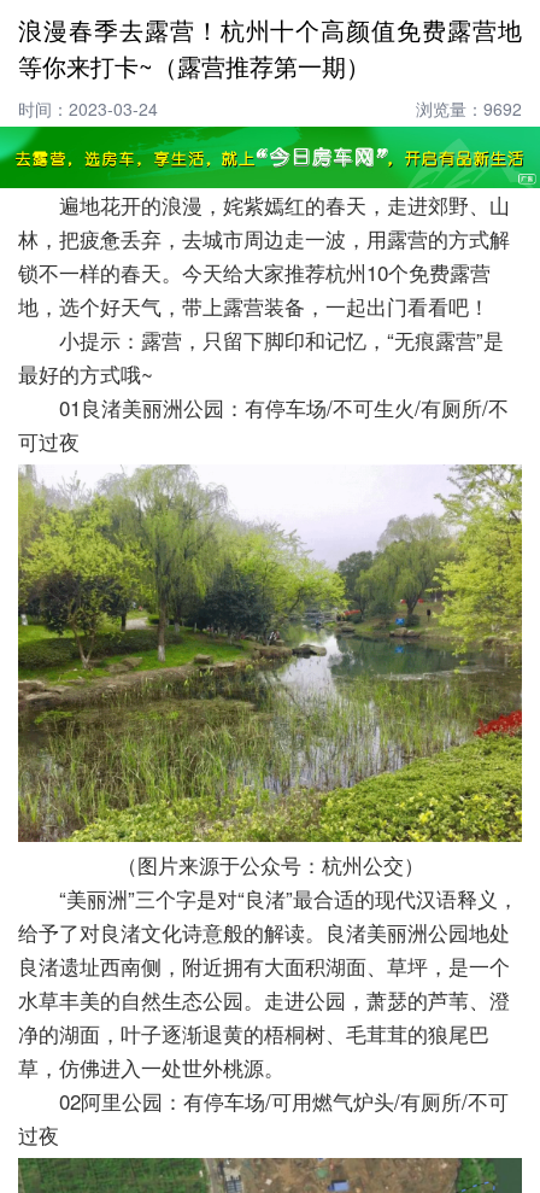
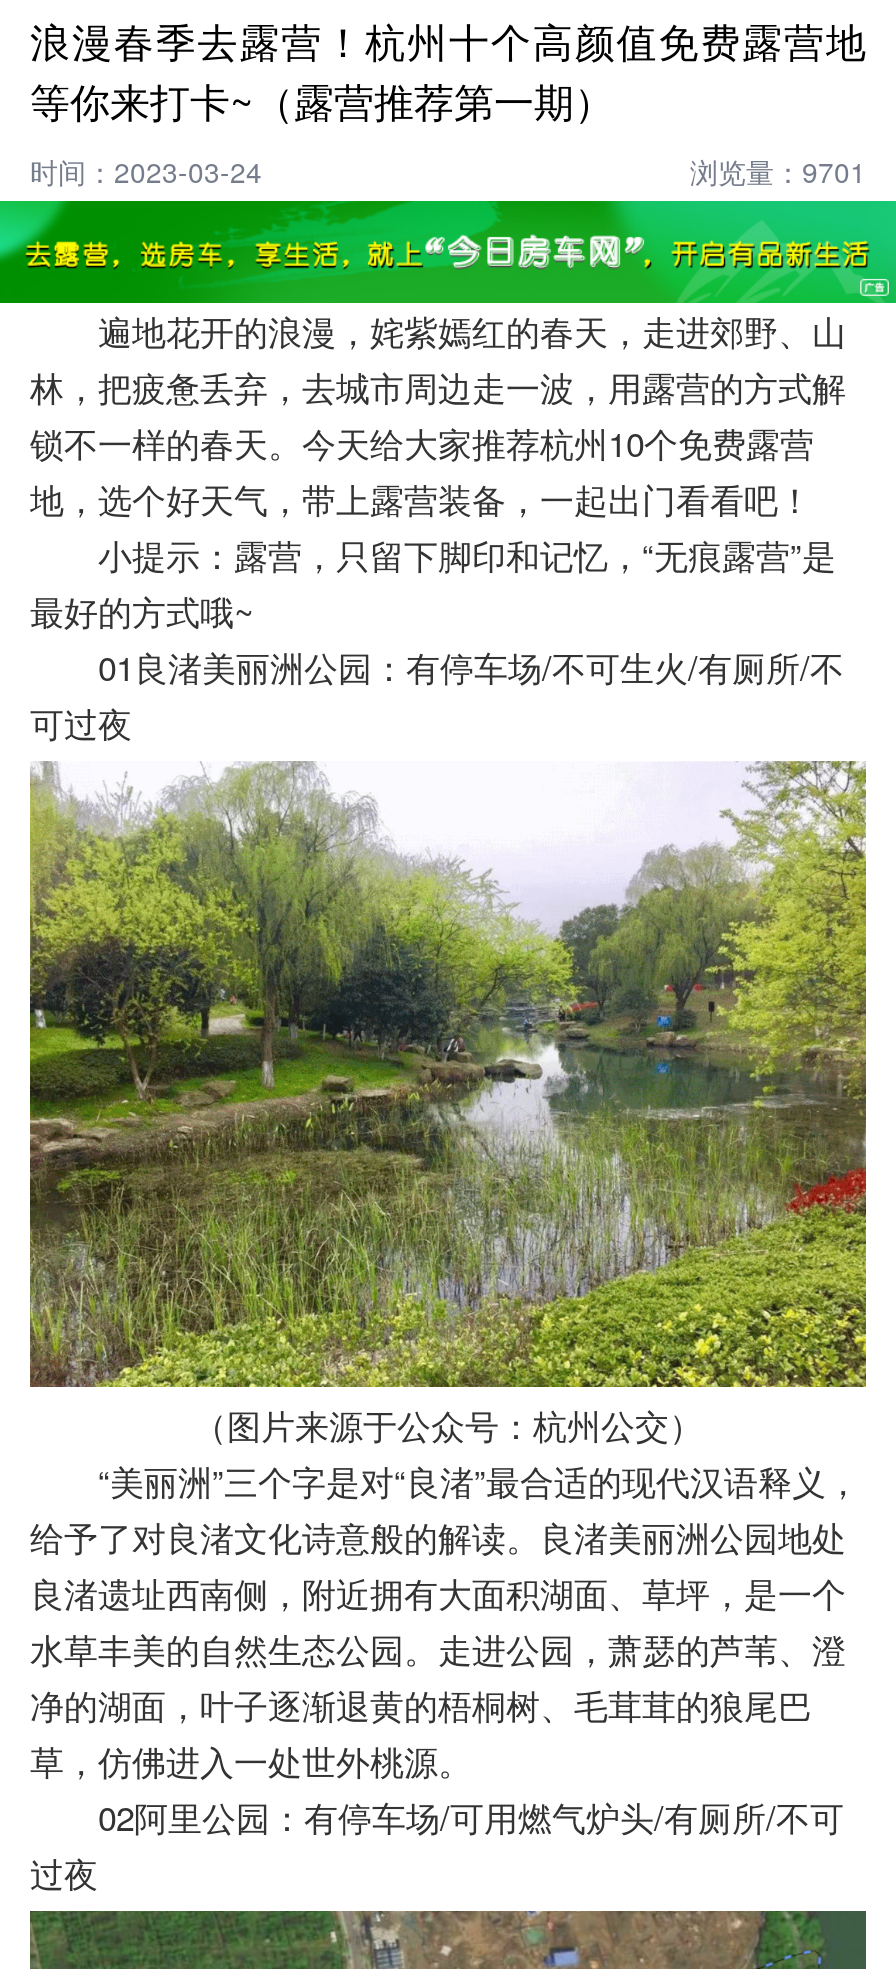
[416,97,522,121] 浏览量：9692 -> [690,151,866,191] 浏览量：9701

